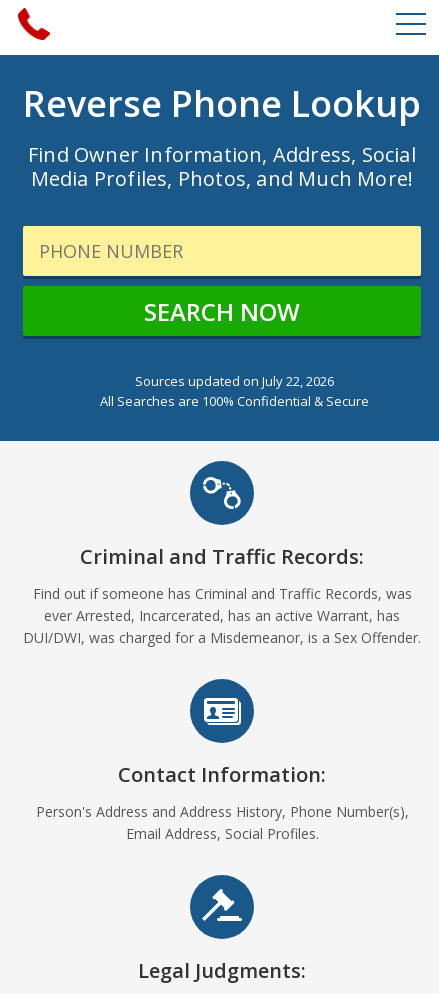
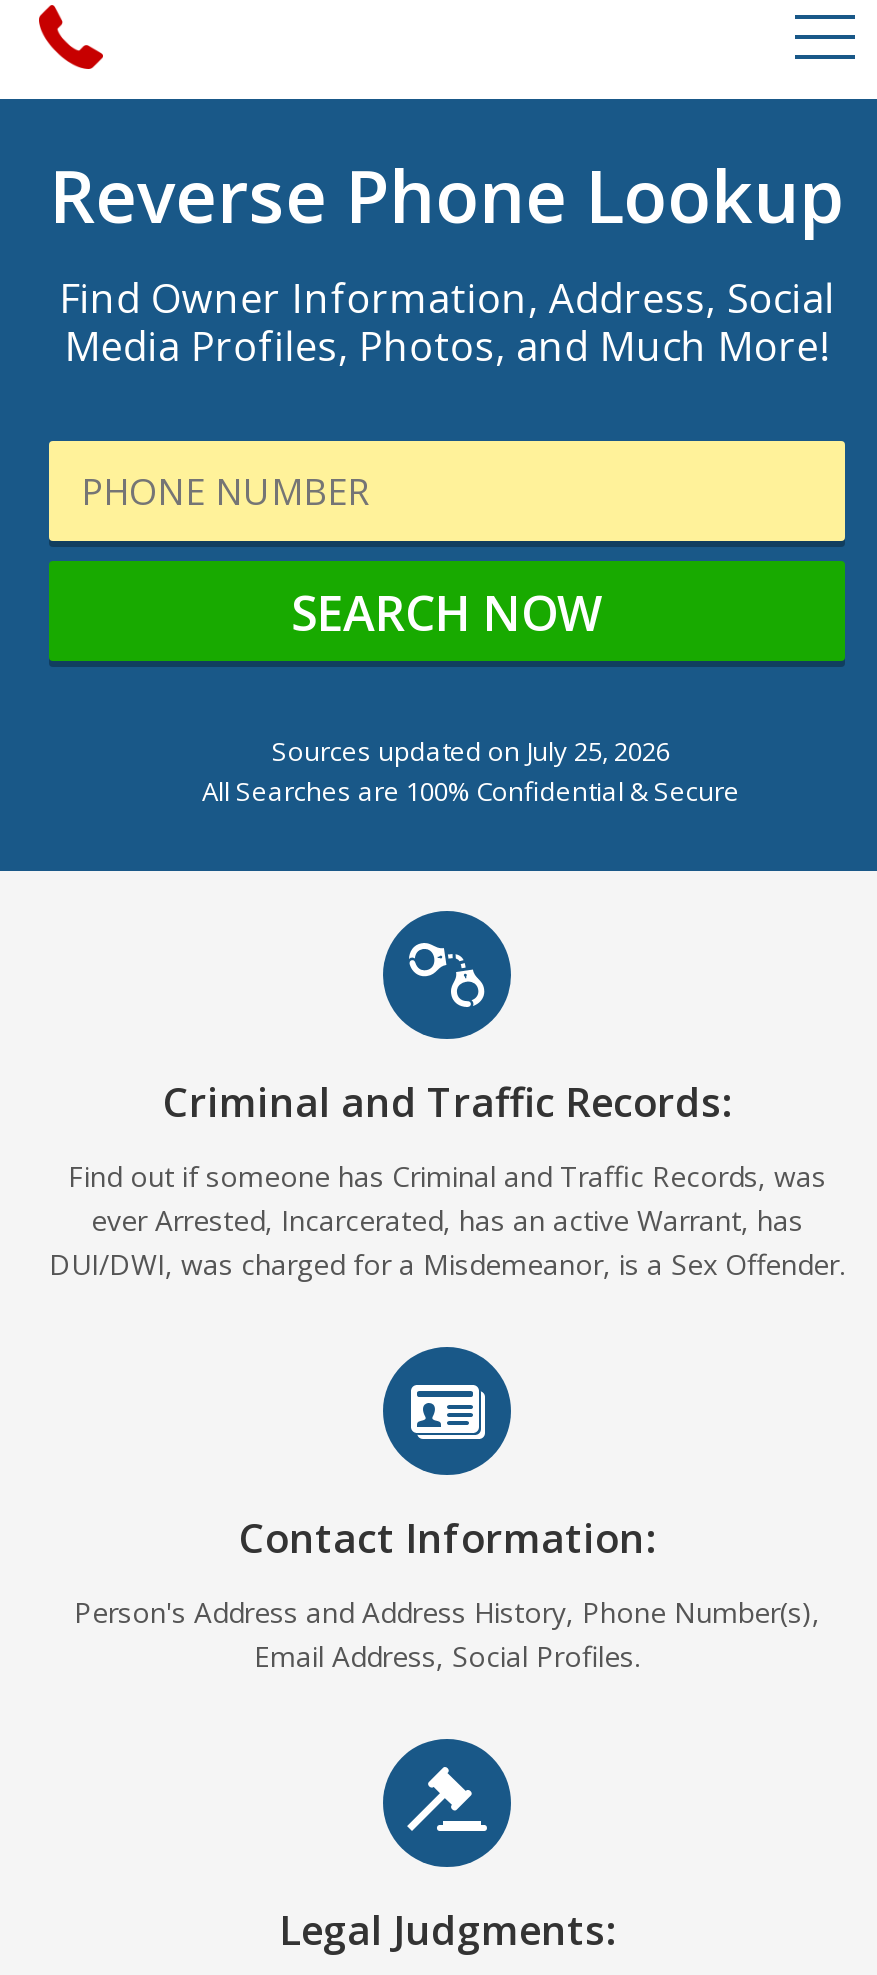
[134,372,333,390] Sources updated on July 22, 2026 -> [272,733,670,769] Sources updated on July 25, 2026

